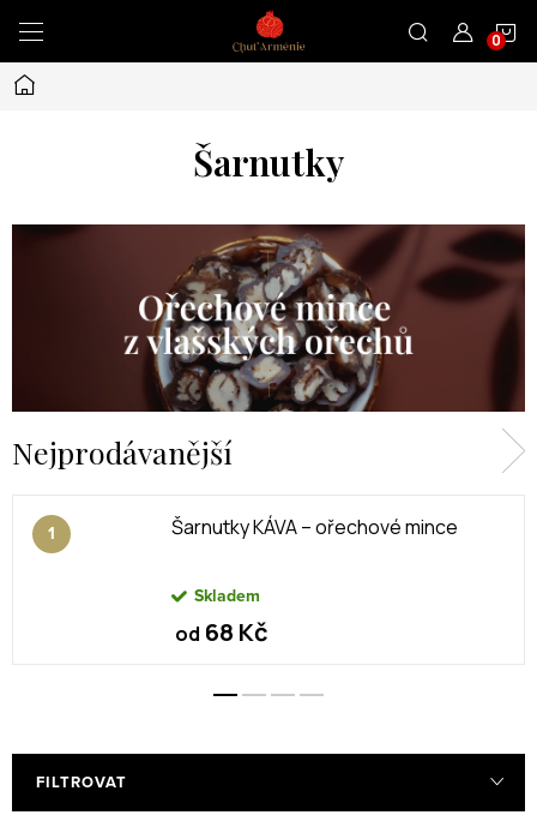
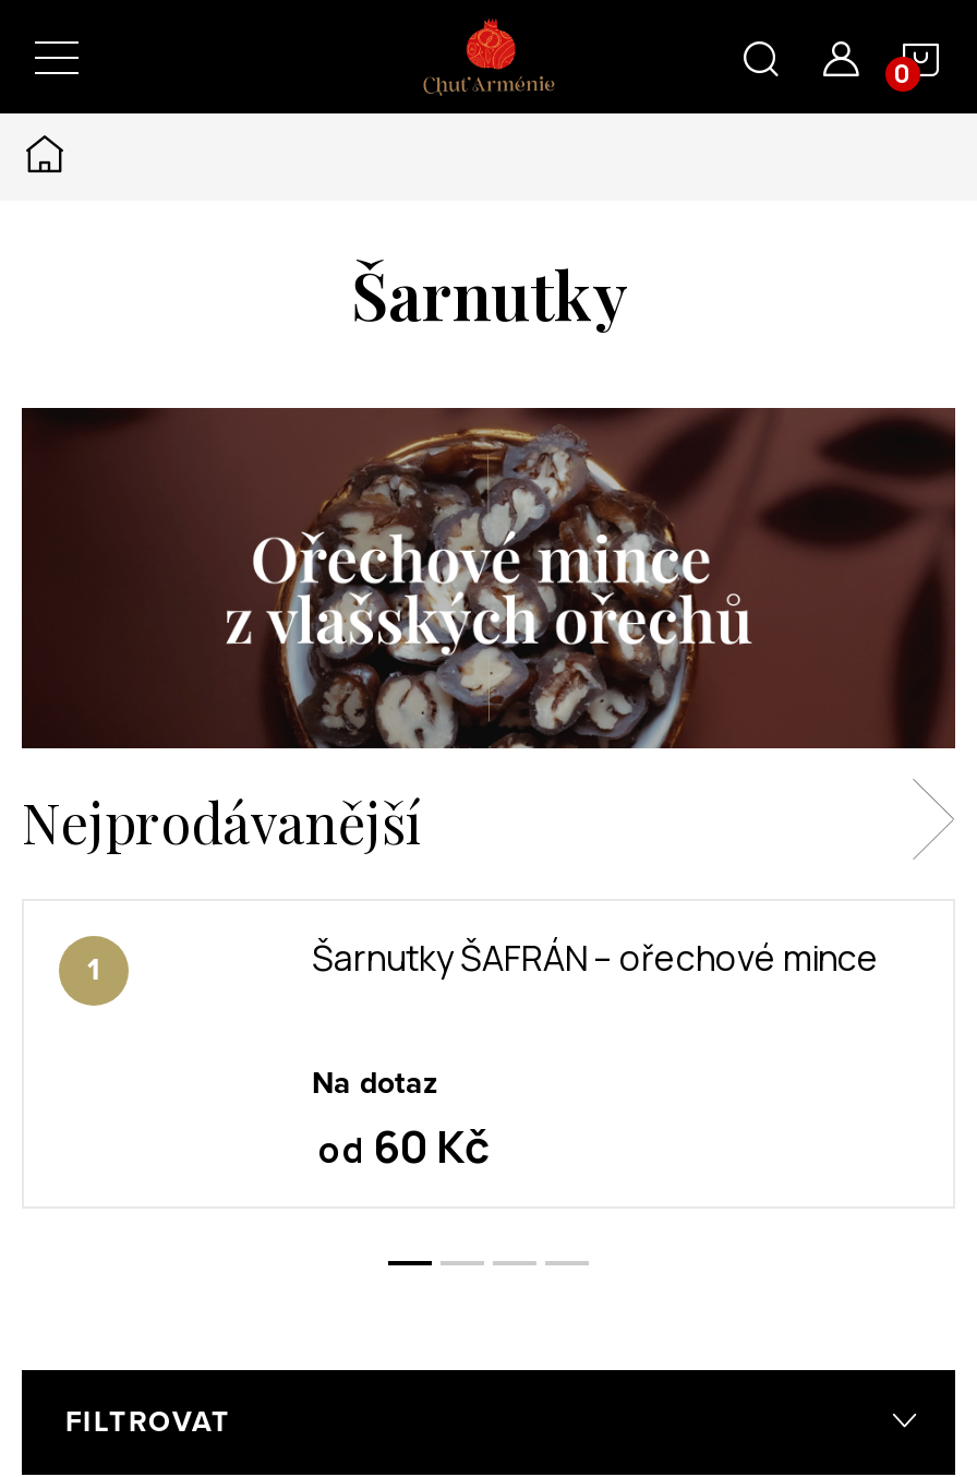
[171,514,458,540] Šarnutky KÁVA – ořechové mince -> [312,934,879,982] Šarnutky ŠAFRÁN – ořechové mince
[175,583,268,648] Skladem | od 68 Kč -> [312,1060,491,1176] Na dotaz | od 60 Kč

